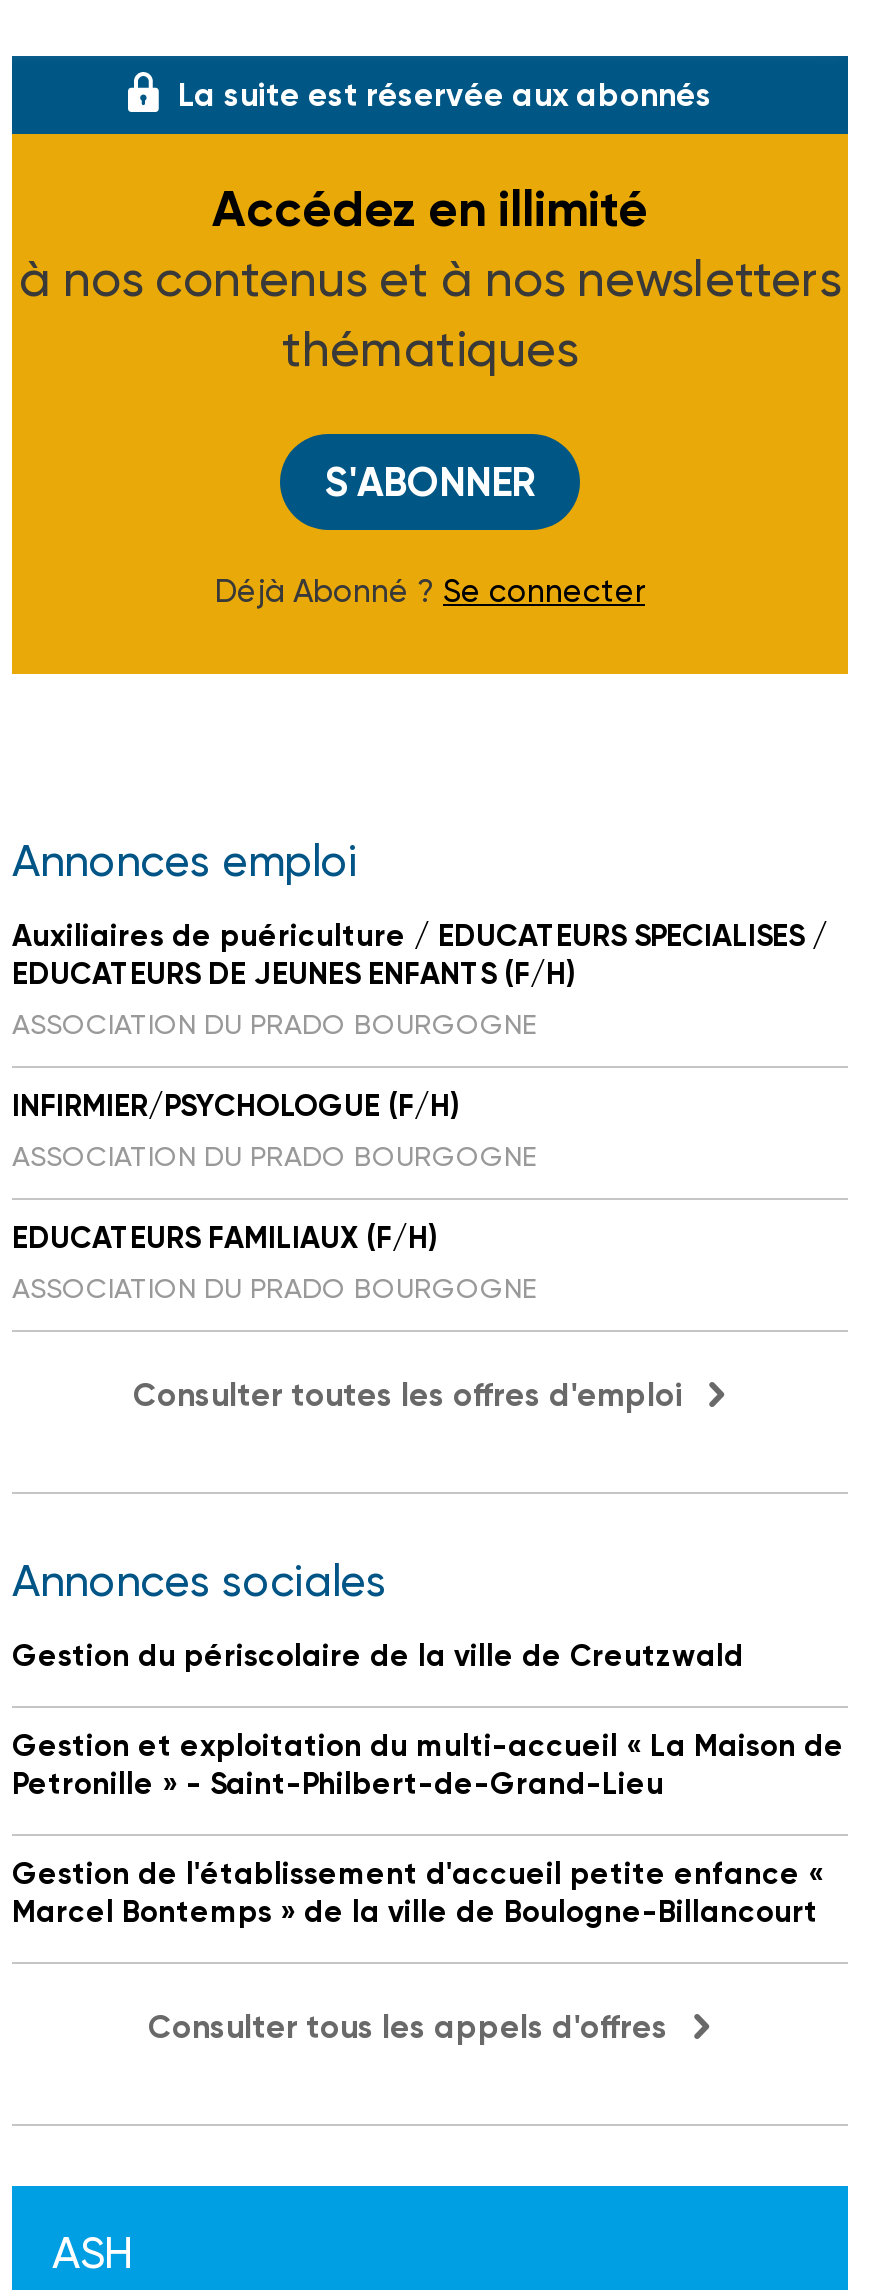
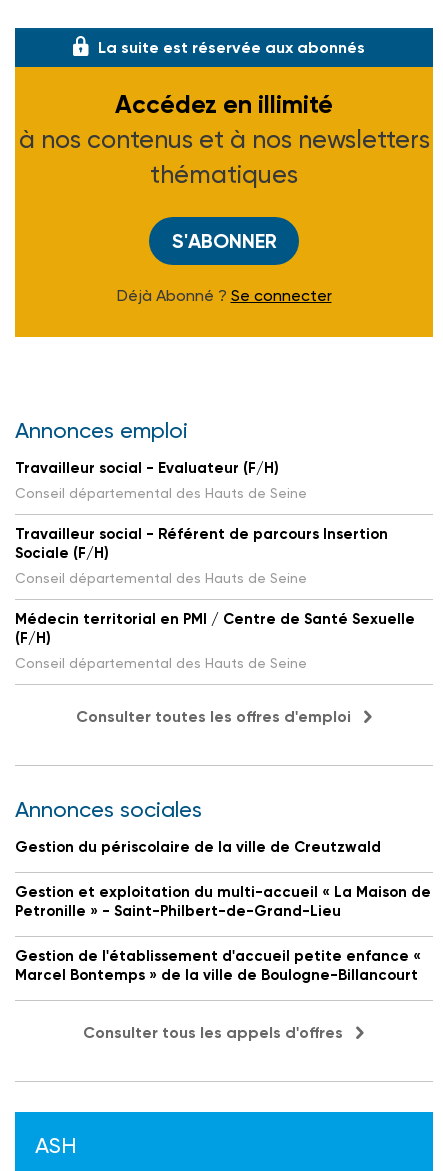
[12,918,828,1040] Auxiliaires de puériculture / EDUCATEURS SPECIALISES / | EDUCATEURS DE JEUNES ENFANTS (F/H) | ASSOCIATION DU PRADO BOURGOGNE -> [15,459,307,501] Travailleur social - Evaluateur (F/H) | Conseil départemental des Hauts de Seine
[12,1088,536,1172] INFIRMIER/PSYCHOLOGUE (F/H) | ASSOCIATION DU PRADO BOURGOGNE -> [15,525,388,586] Travailleur social - Référent de parcours Insertion | Sociale (F/H) | Conseil départemental des Hauts de Seine
[12,1220,536,1304] EDUCATEURS FAMILIAUX (F/H) | ASSOCIATION DU PRADO BOURGOGNE -> [15,610,415,671] Médecin territorial en PMI / Centre de Santé Sexuelle | (F/H) | Conseil départemental des Hauts de Seine

